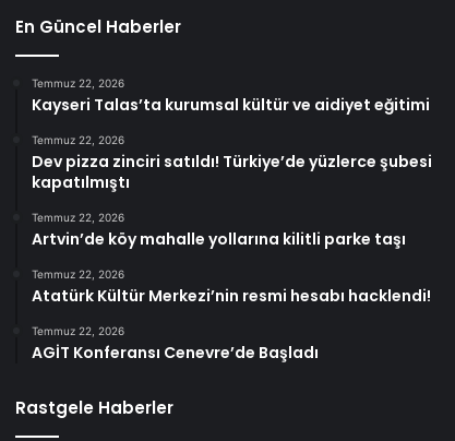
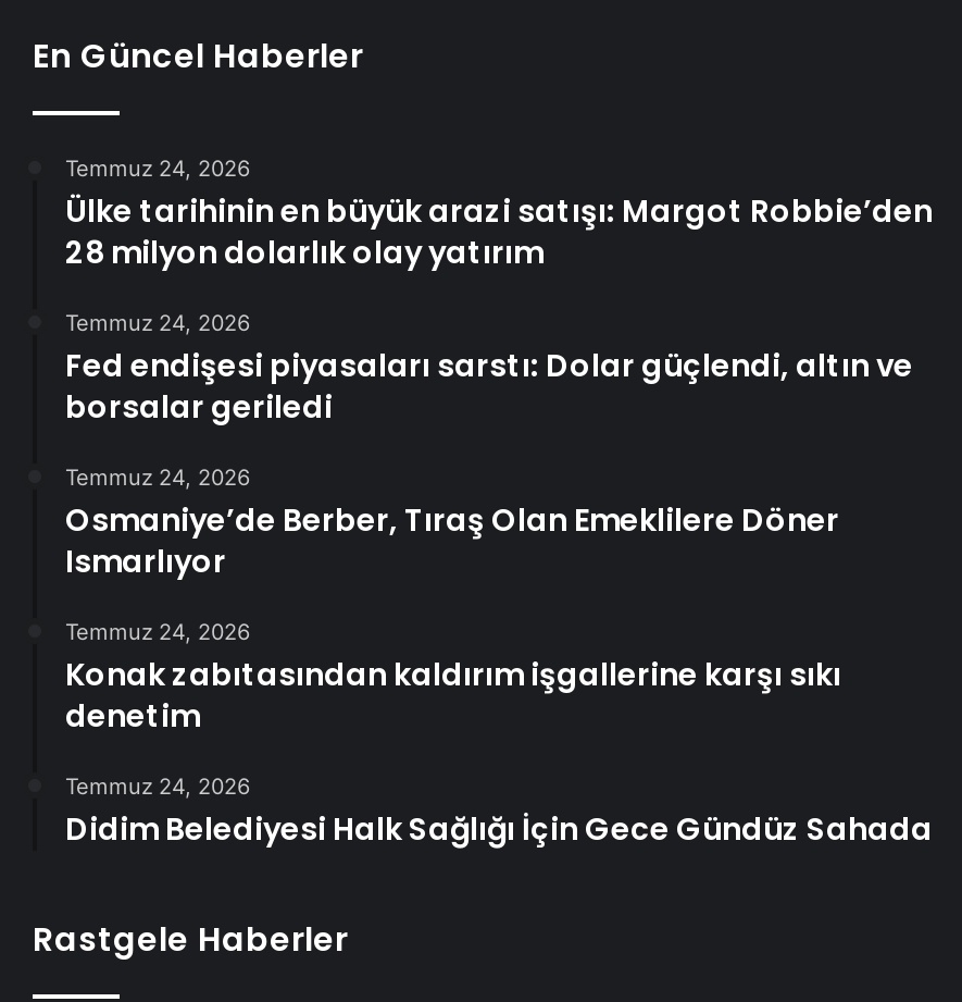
[32,76,430,115] Temmuz 22, 2026 | Kayseri Talas’ta kurumsal kültür ve aidiyet eğitimi -> [65,154,933,274] Temmuz 24, 2026 | Ülke tarihinin en büyük arazi satışı: Margot Robbie’den | 28 milyon dolarlık olay yatırım
[32,133,432,193] Temmuz 22, 2026 | Dev pizza zinciri satıldı! Türkiye’de yüzlerce şubesi | kapatılmıştı -> [65,309,913,428] Temmuz 24, 2026 | Fed endişesi piyasaları sarstı: Dolar güçlendi, altın ve | borsalar geriledi
[32,210,406,250] Temmuz 22, 2026 | Artvin’de köy mahalle yollarına kilitli parke taşı -> [65,463,839,583] Temmuz 24, 2026 | Osmaniye’de Berber, Tıraş Olan Emeklilere Döner | Ismarlıyor
[32,267,431,307] Temmuz 22, 2026 | Atatürk Kültür Merkezi’nin resmi hesabı hacklendi! -> [65,618,841,737] Temmuz 24, 2026 | Konak zabıtasından kaldırım işgallerine karşı sıkı | denetim
[32,324,319,363] Temmuz 22, 2026 | AGİT Konferansı Cenevre’de Başladı -> [65,772,933,850] Temmuz 24, 2026 | Didim Belediyesi Halk Sağlığı İçin Gece Gündüz Sahada

